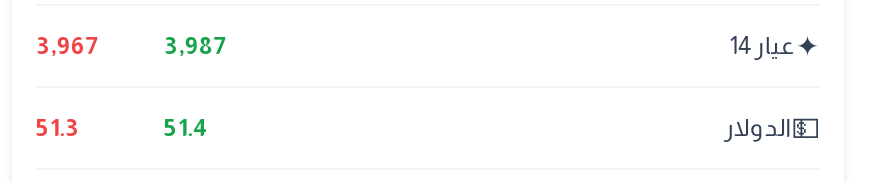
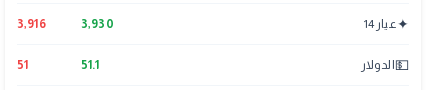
[36,32,100,60] 3,967 -> [17,17,46,31] 3,916
[164,32,228,60] 3,987 -> [81,17,114,31] 3,930
[36,114,79,142] 51.3 -> [17,58,28,72] 51
[164,114,209,142] 51.4 -> [81,58,100,72] 51.1

